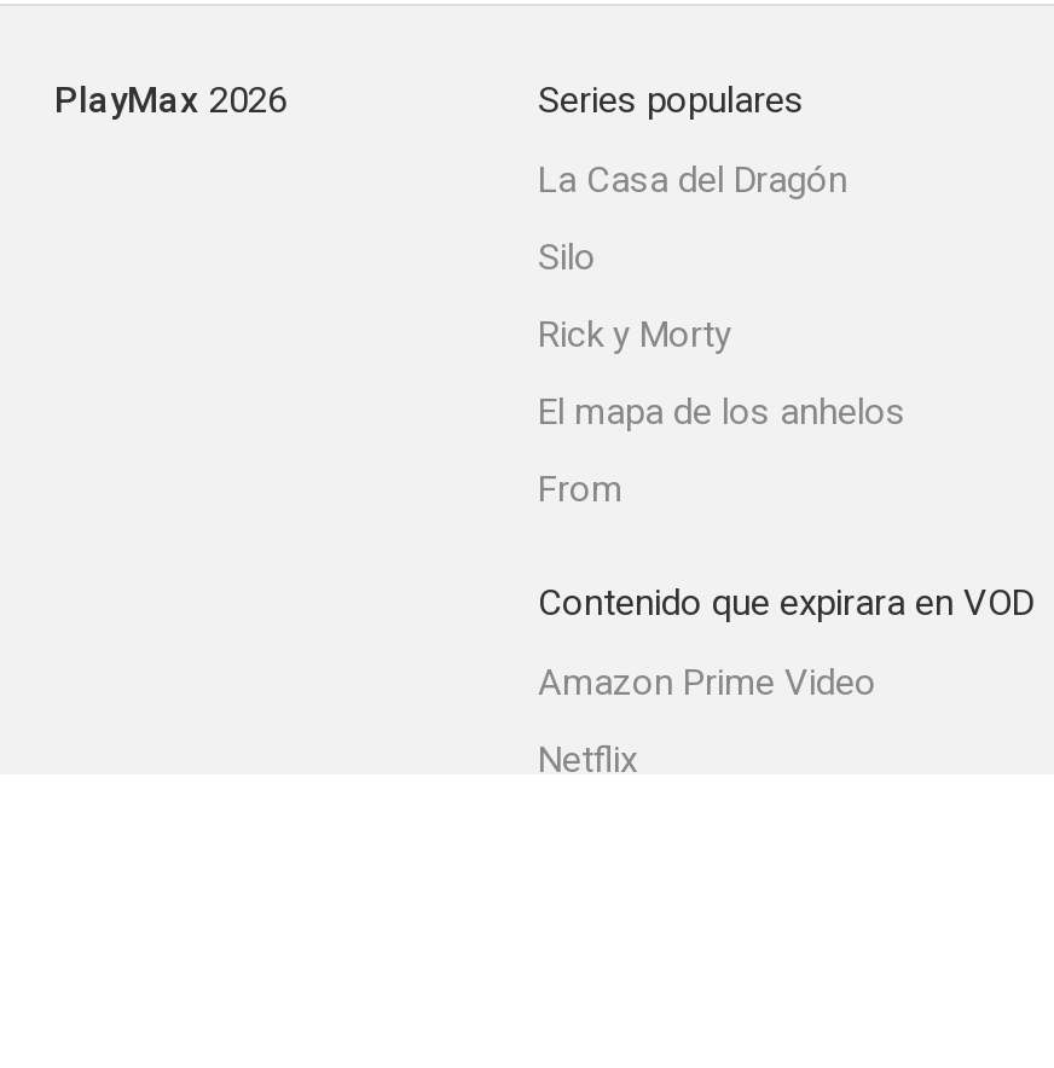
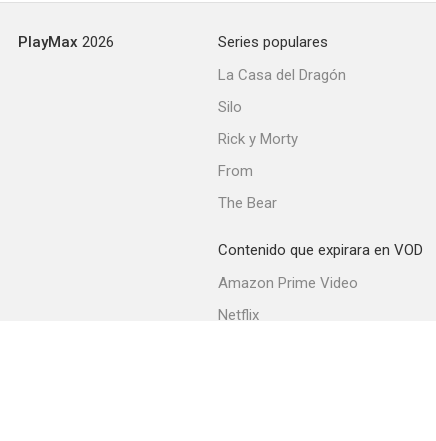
[538,390,905,434] El mapa de los anhelos -> none
moved [538,468,622,511] -> [218,162,253,180]: From
none -> [218,194,277,212] The Bear

